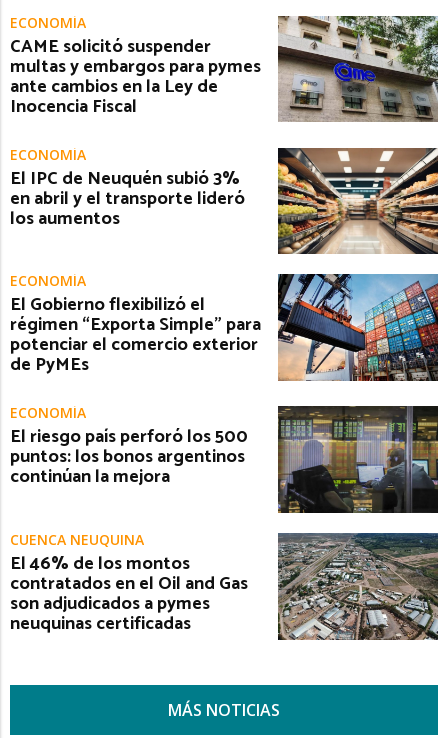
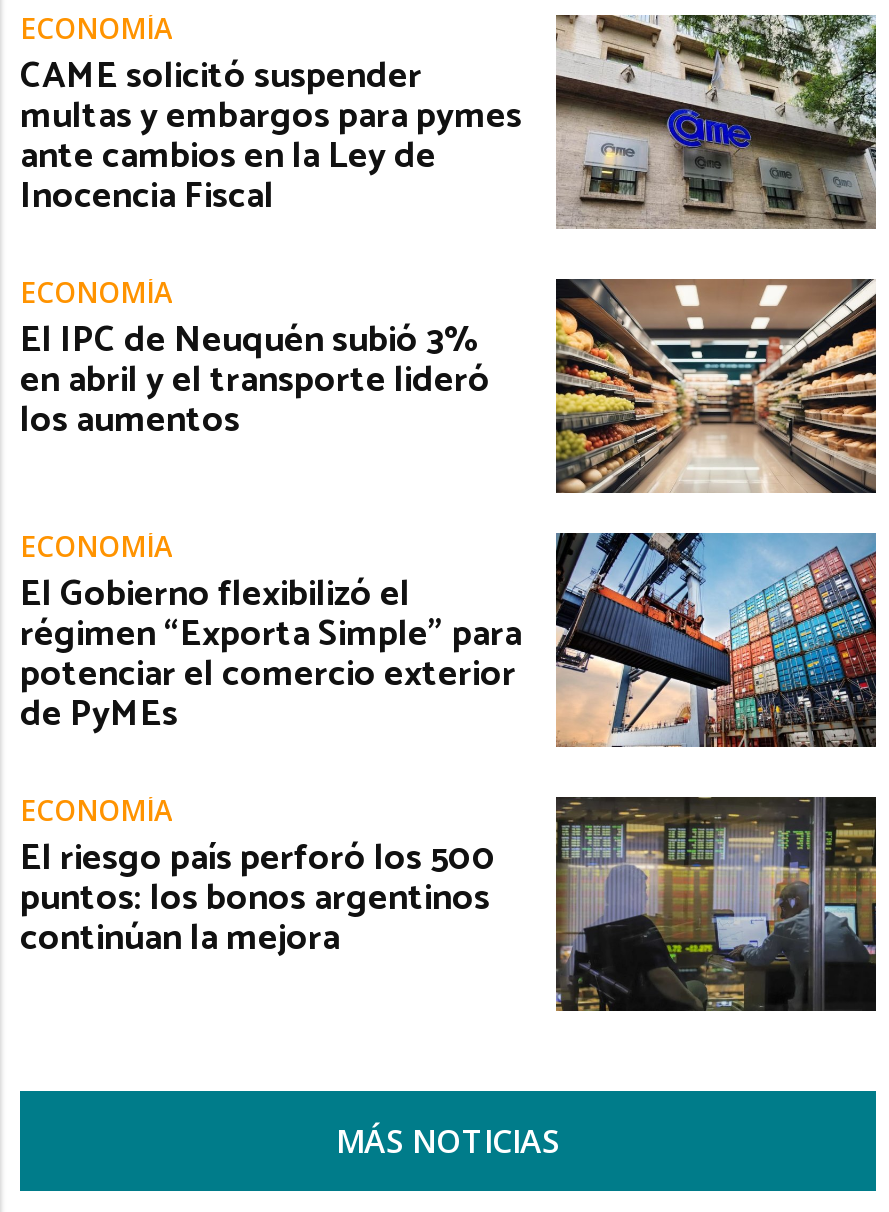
[10,530,439,641] [image] | CUENCA NEUQUINA | El 46% de los montos | contratados en el Oil and Gas | son adjudicados a pymes | neuquinas certificadas -> none

